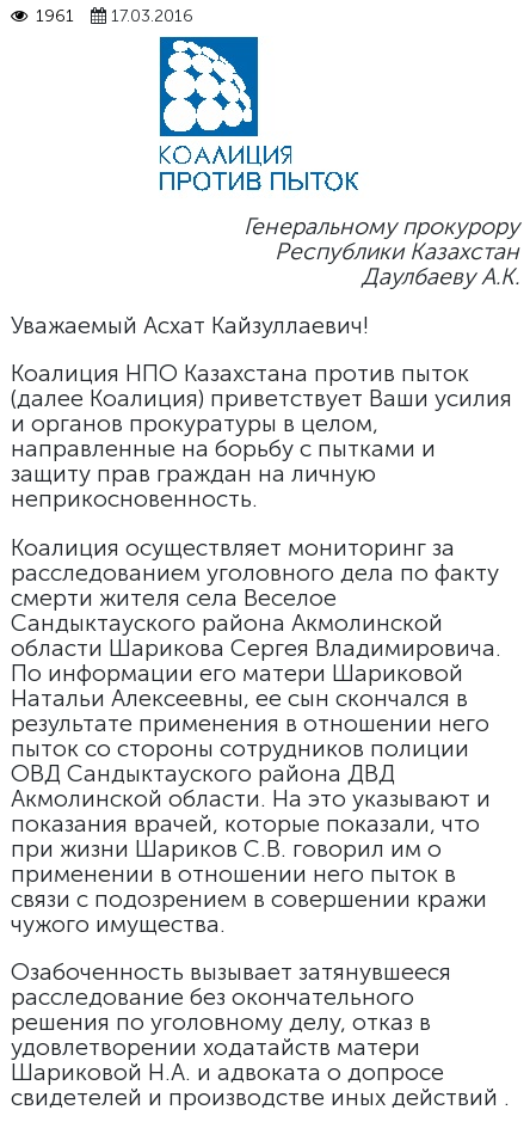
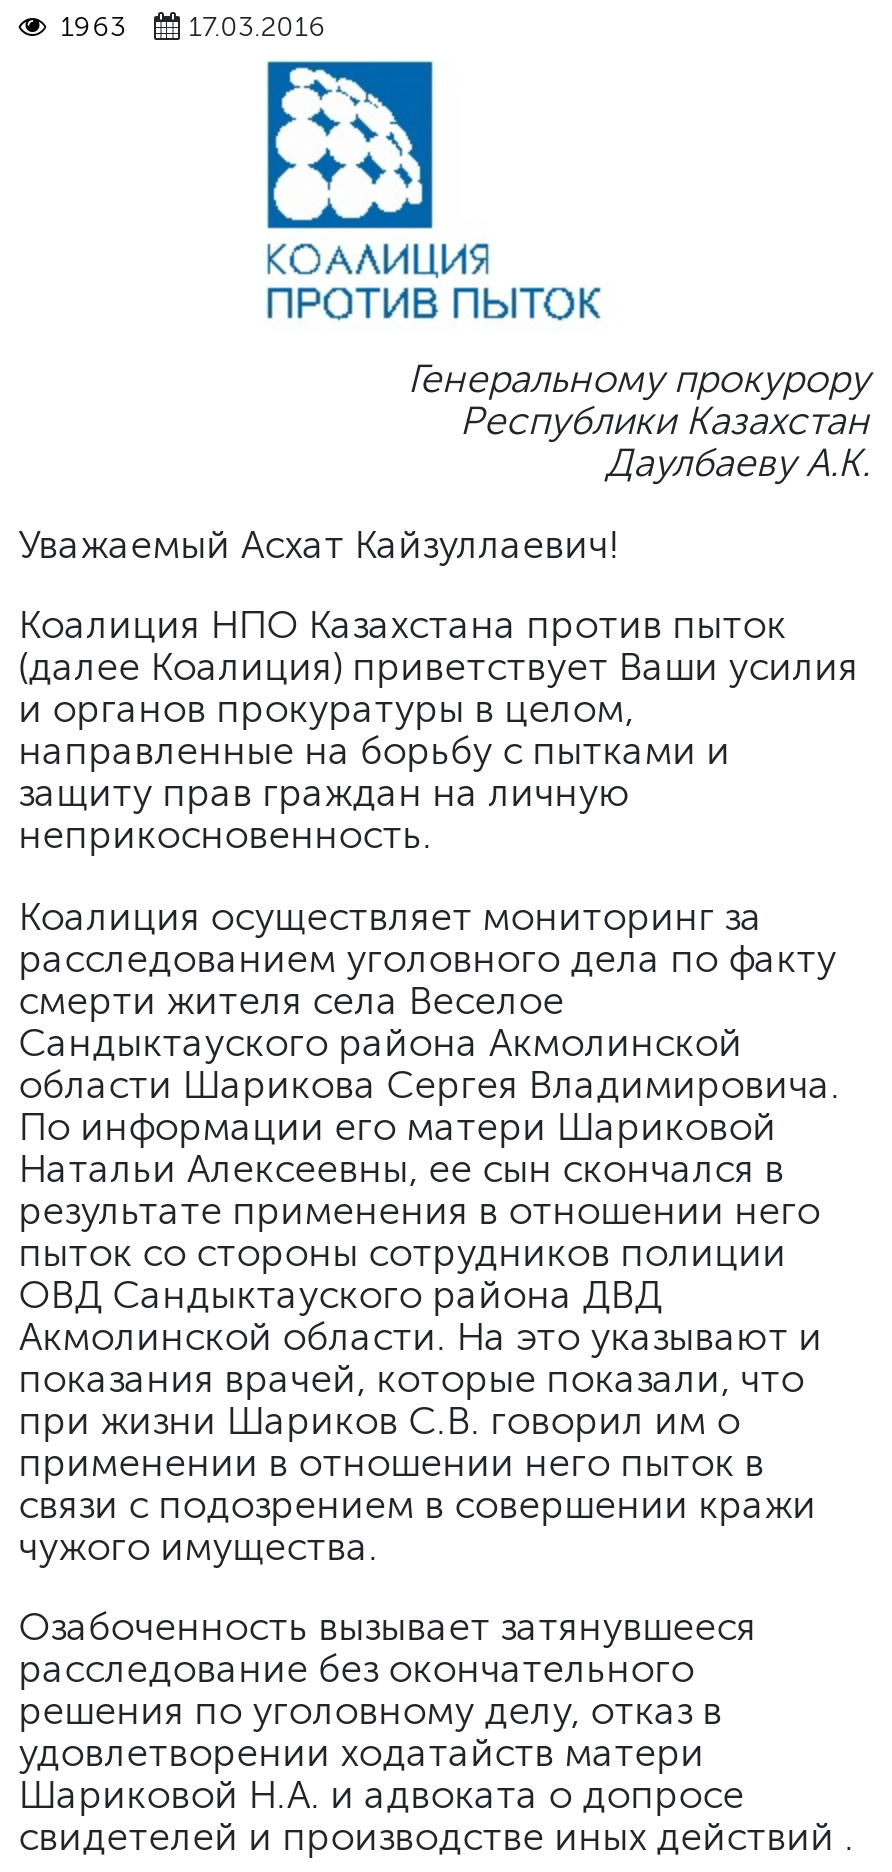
[36,6,194,27] 1961 17.03.2016 -> [60,10,326,44] 1963 17.03.2016

